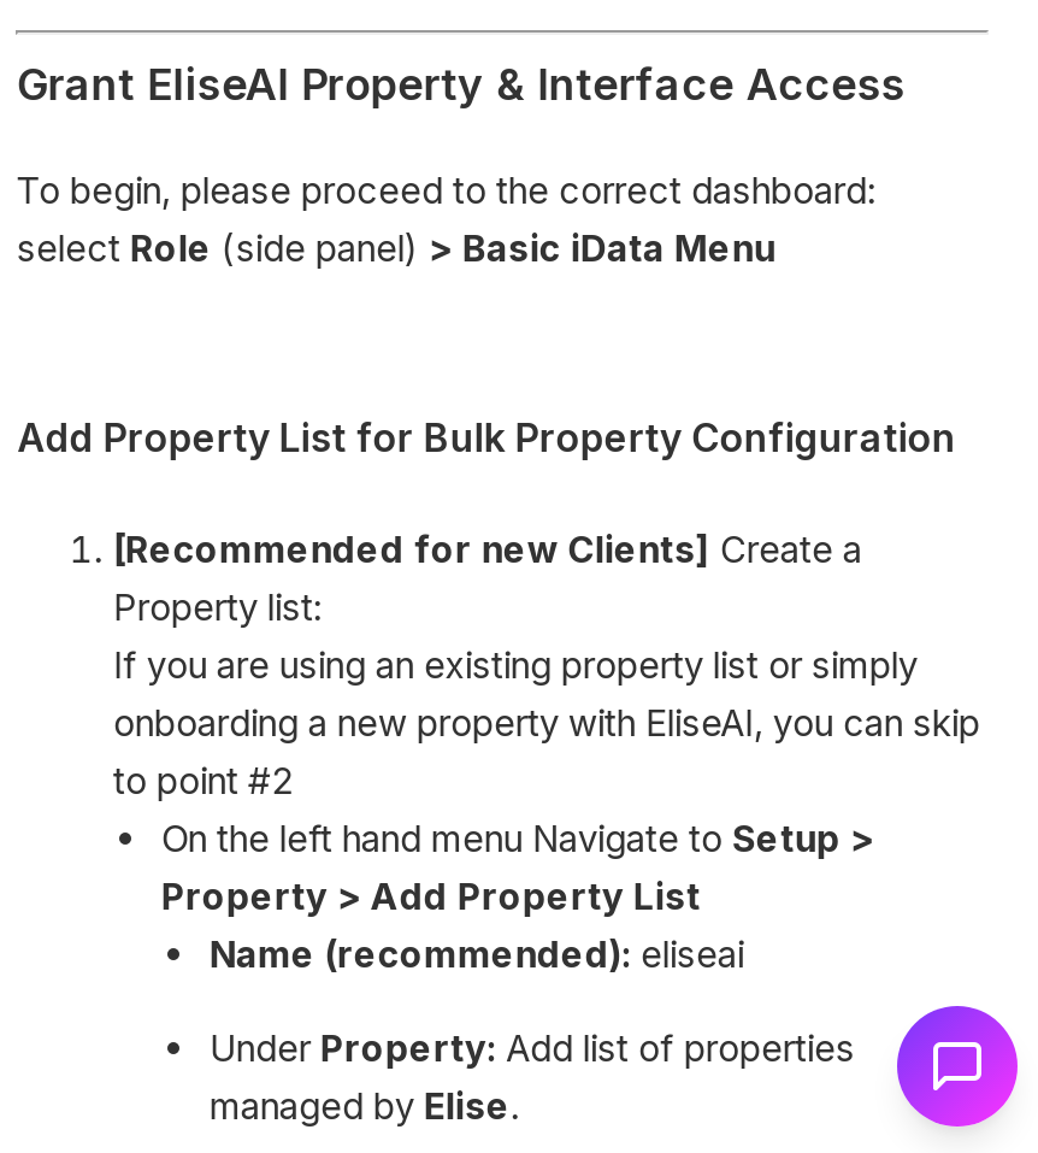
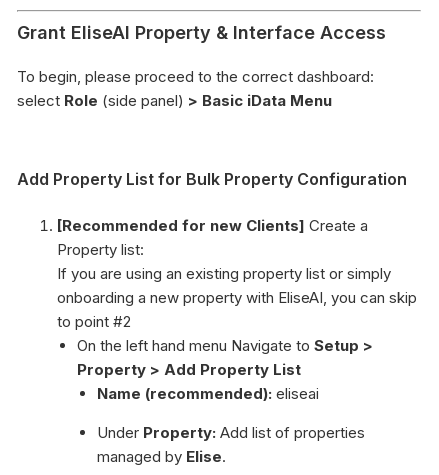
[895,1004,1020,1134] [image] -> none

